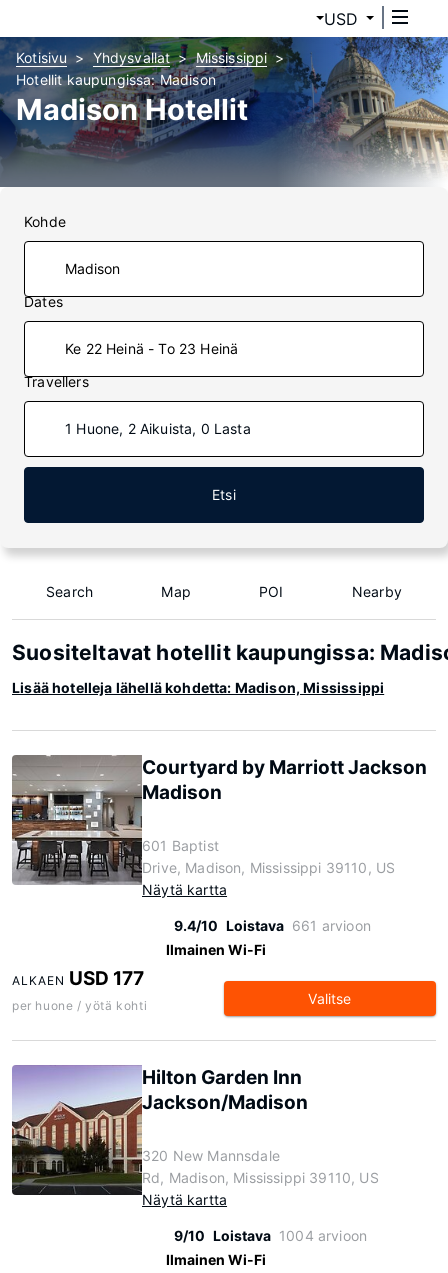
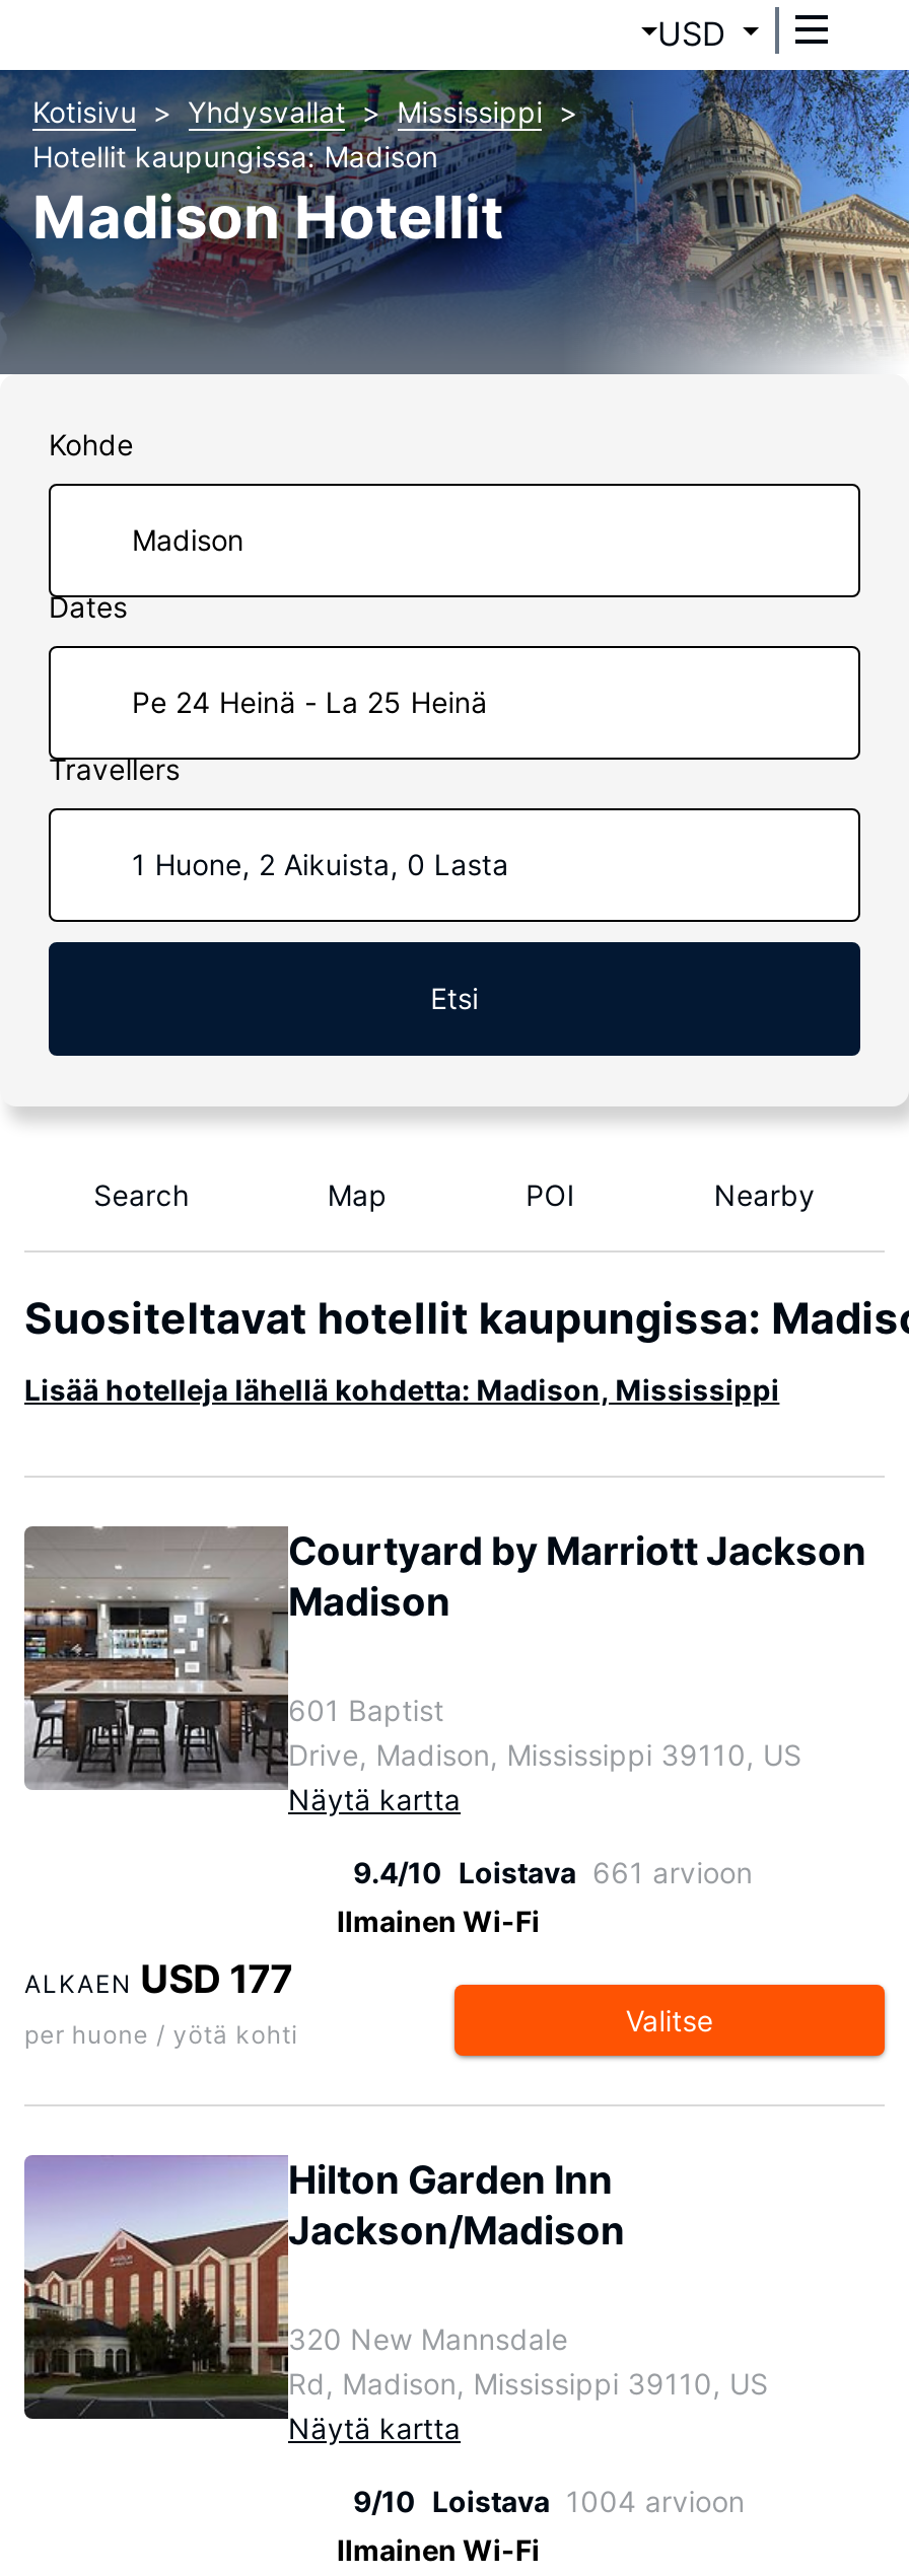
[65,340,238,357] Ke 22 Heinä - To 23 Heinä -> [132,685,487,719] Pe 24 Heinä - La 25 Heinä

